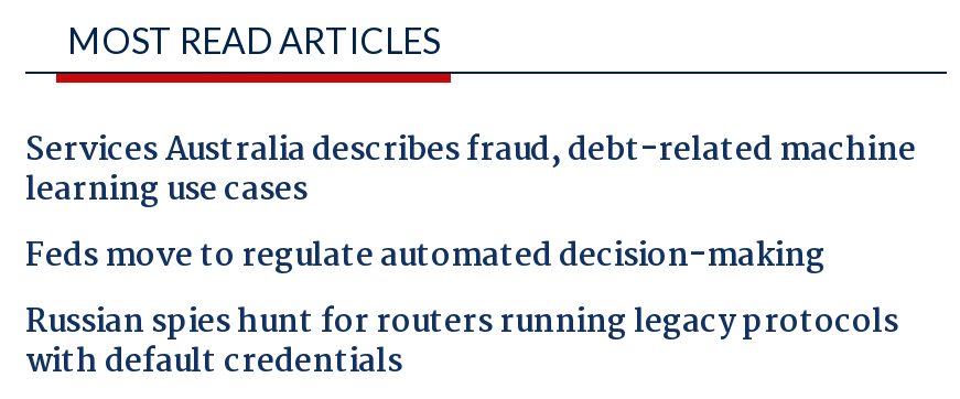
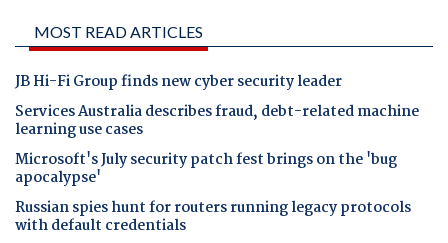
none -> [15,70,342,94] JB Hi-Fi Group finds new cyber security leader
[25,230,826,283] Feds move to regulate automated decision-making -> [15,148,397,190] Microsoft's July security patch fest brings on the 'bug | apocalypse'

